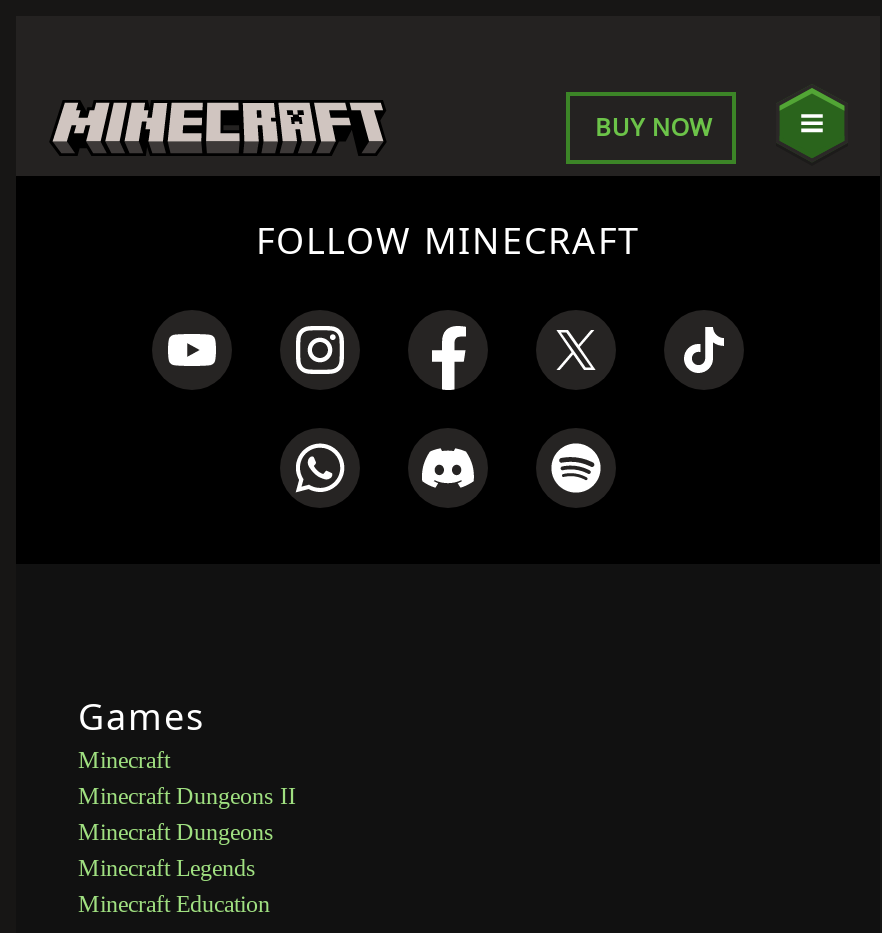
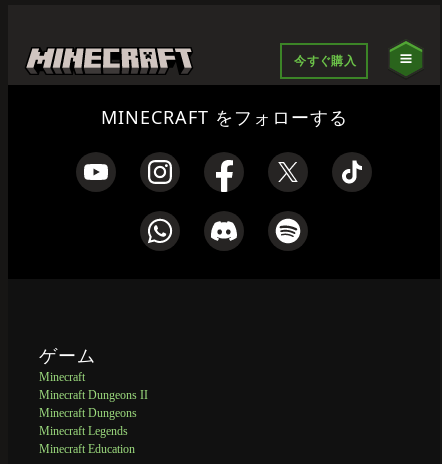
[595,110,712,144] BUY NOW -> [294,52,356,69] 今すぐ購入
[256,216,640,264] FOLLOW MINECRAFT -> [100,105,347,129] MINECRAFT をフォローする
[78,692,206,740] Games -> [39,343,96,367] ゲーム

